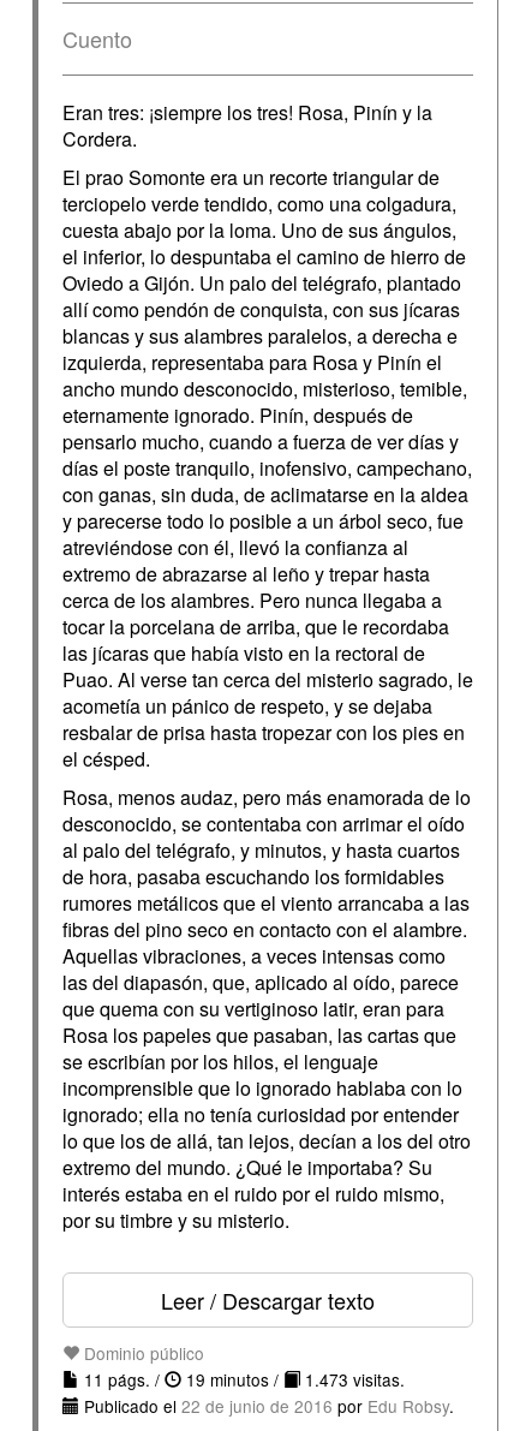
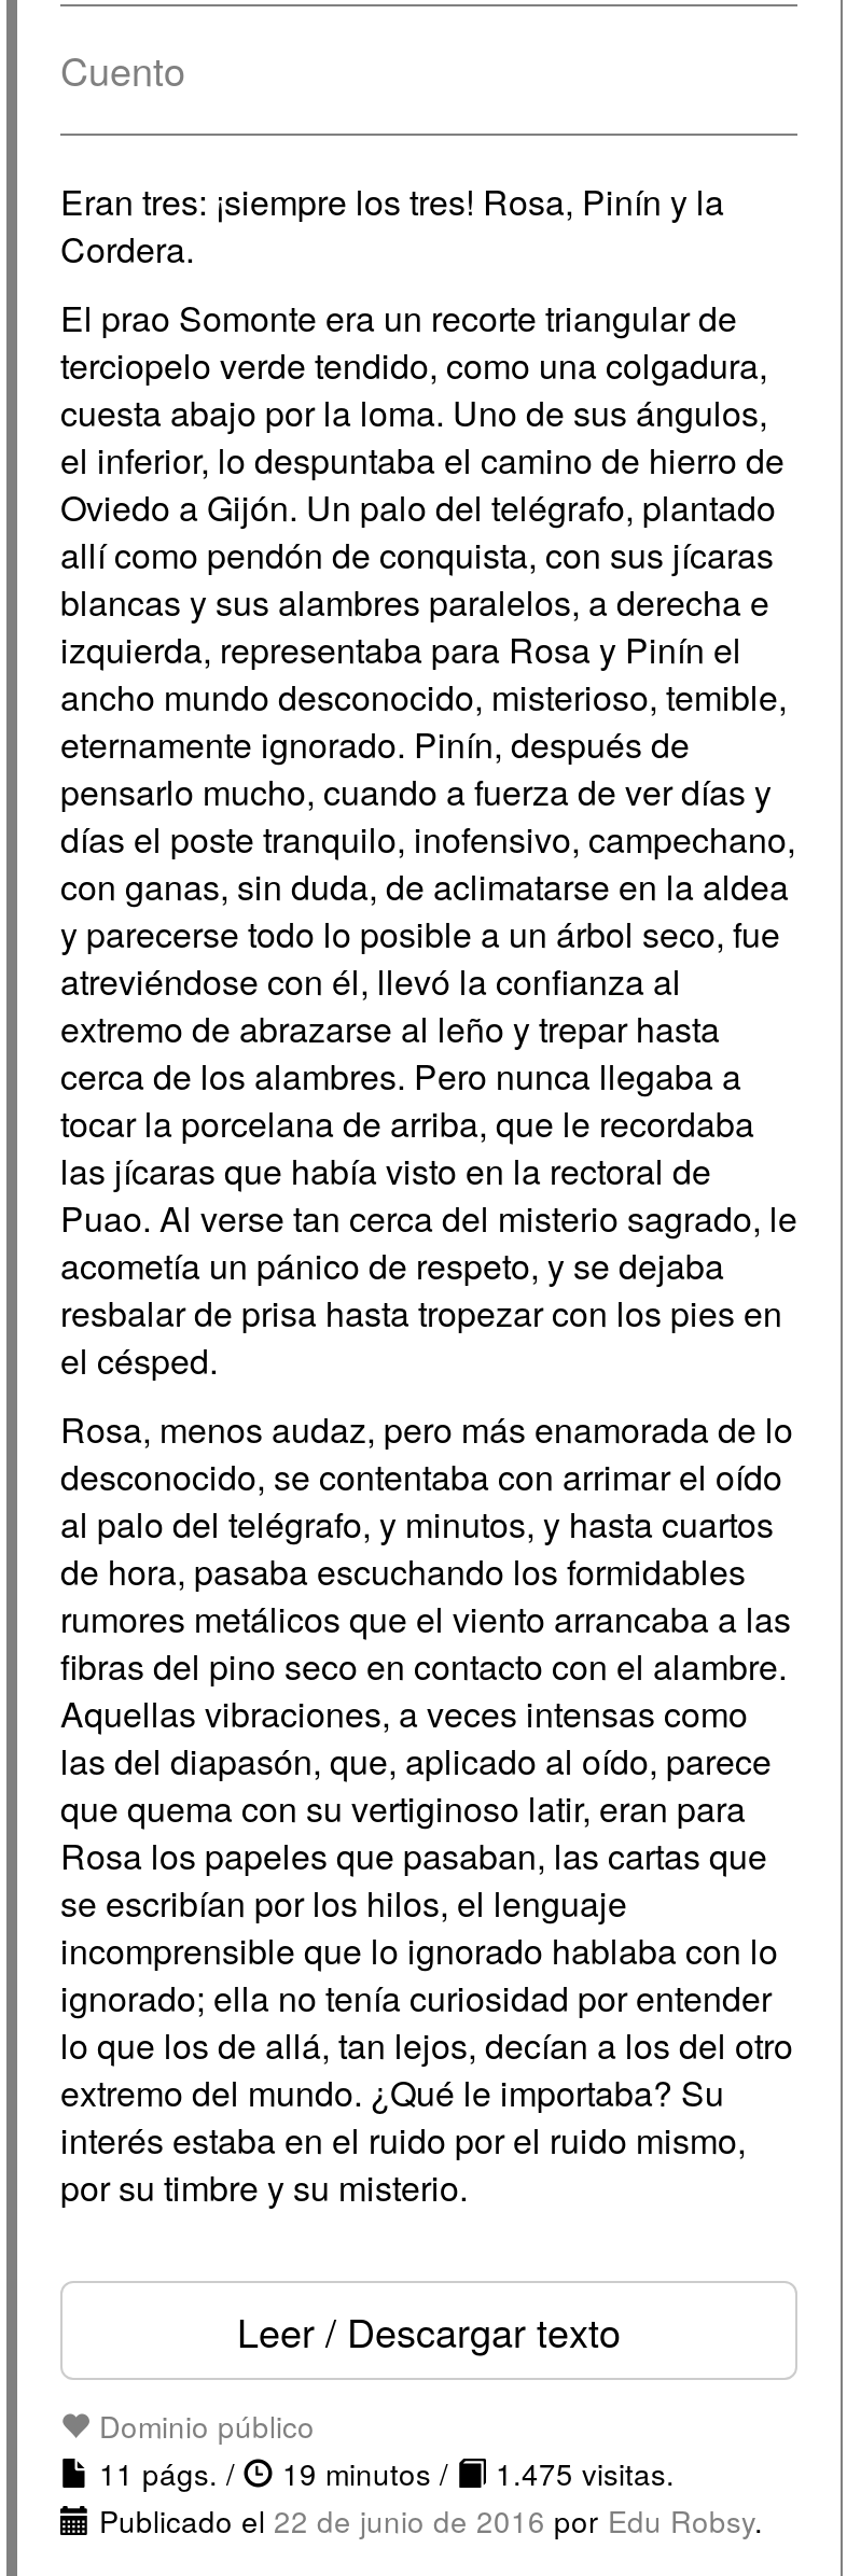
[79,1367,405,1391] 11 págs. / 19 minutos / 1.473 visitas. -> [91,2451,675,2494] 11 págs. / 19 minutos / 1.475 visitas.

